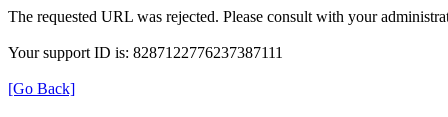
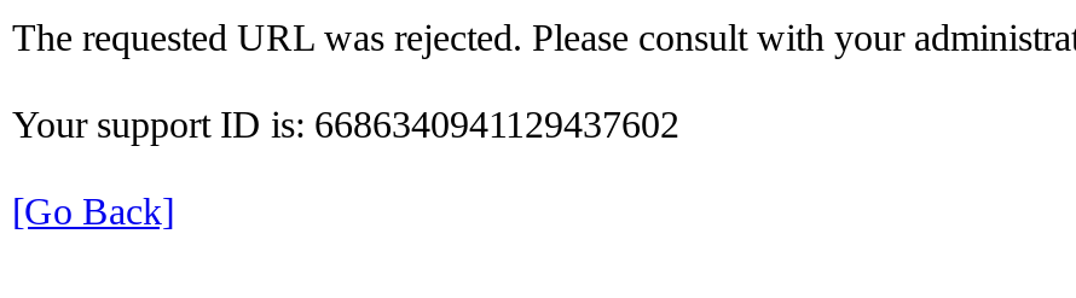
[8,44,283,61] Your support ID is: 8287122776237387111 -> [12,104,679,145] Your support ID is: 6686340941129437602

